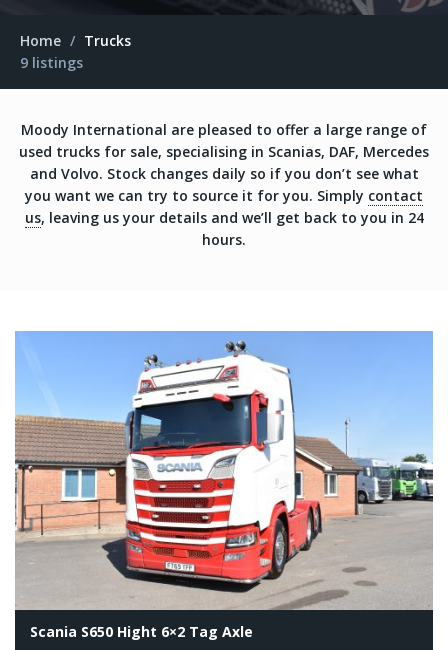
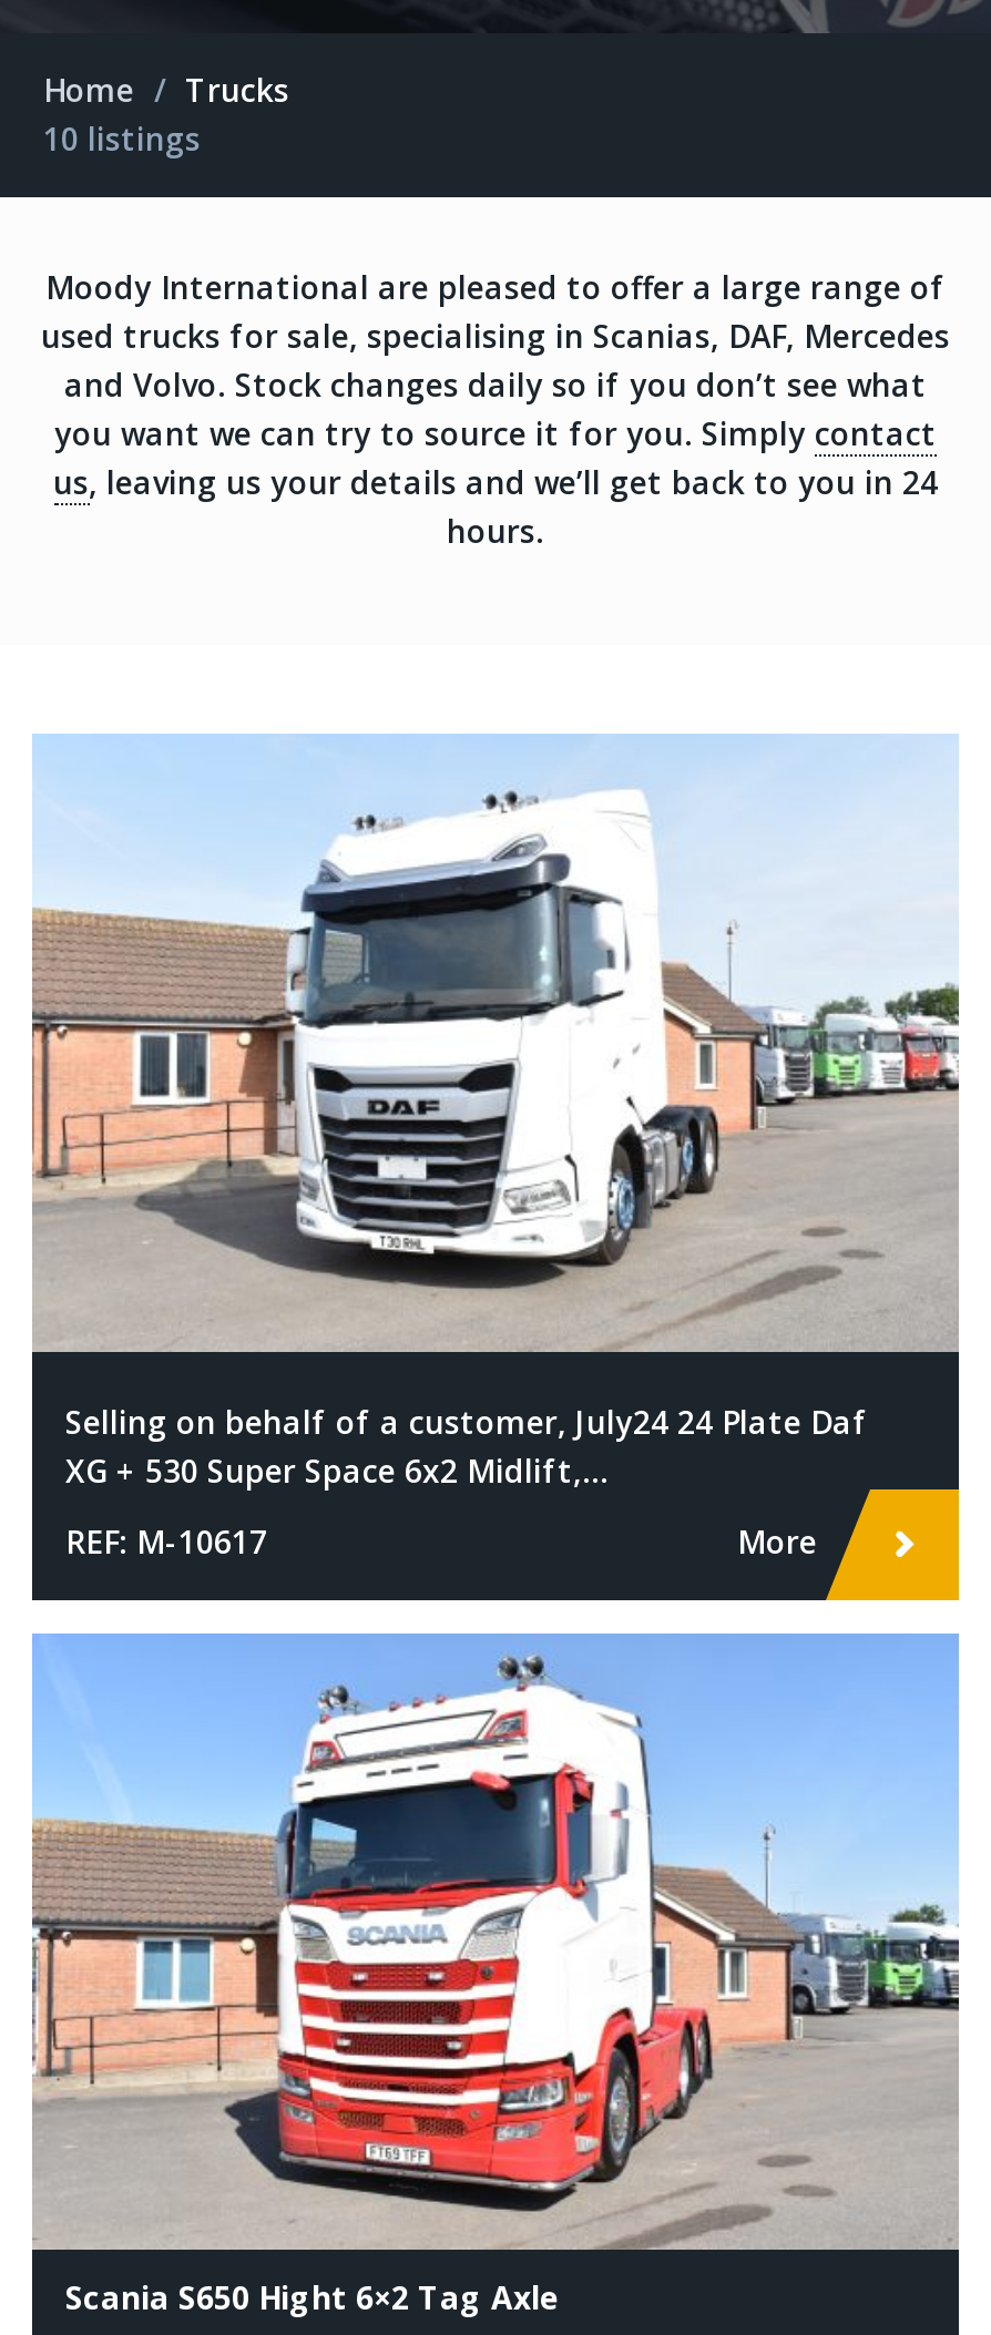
[20,53,83,72] 9 listings -> [43,117,201,160] 10 listings
none -> [30,736,961,1562] [image] | Selling on behalf of a customer, July24 24 Plate Daf | XG + 530 Super Space 6x2 Midlift,... | REF: M-10617 | More

